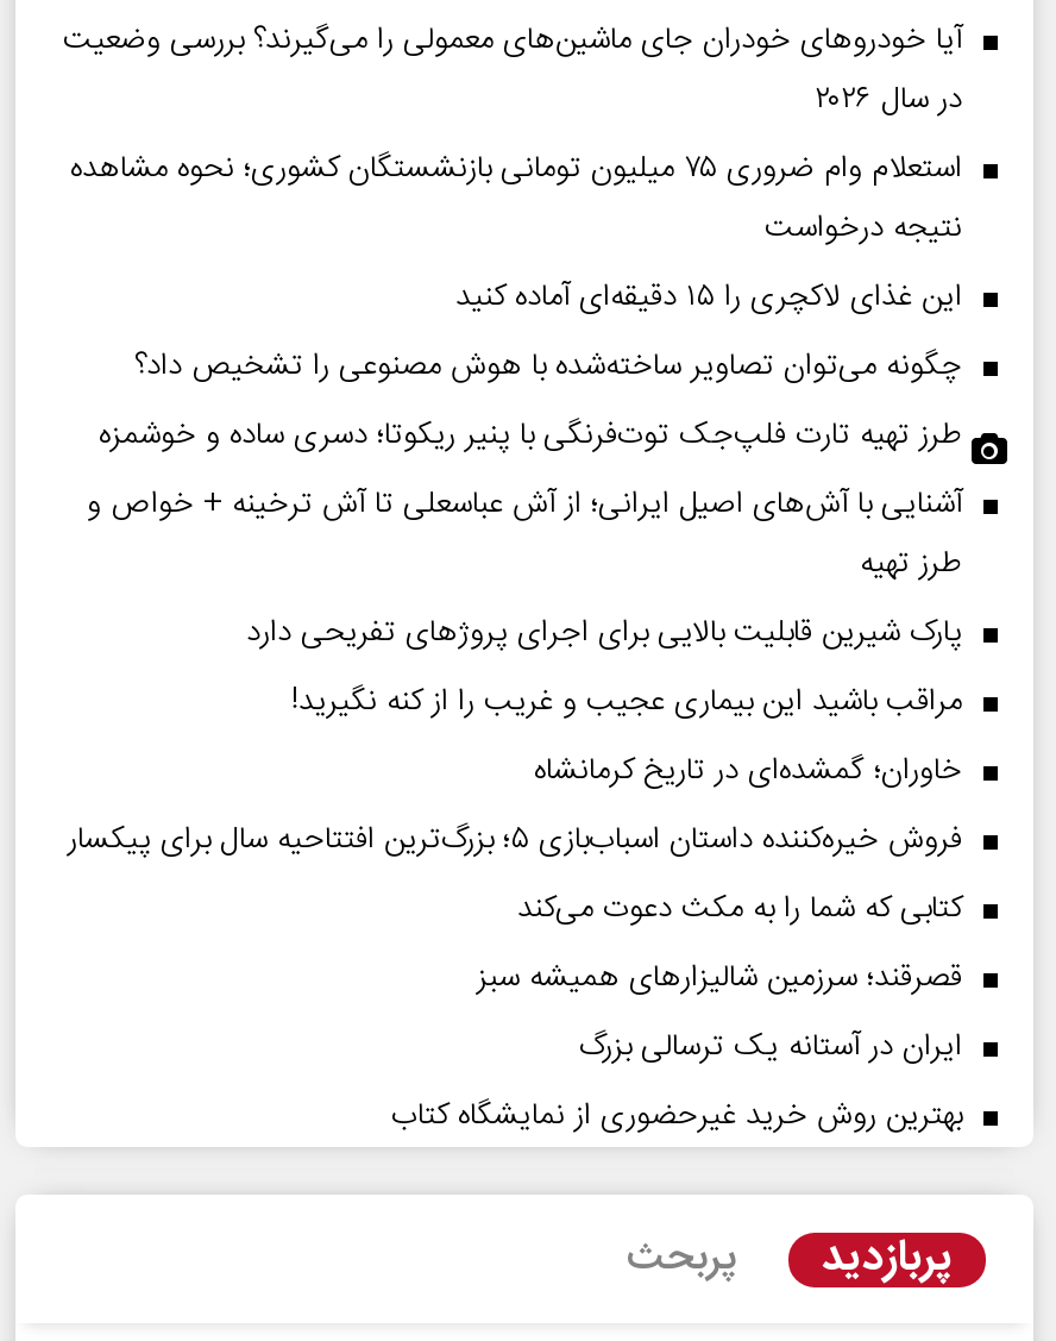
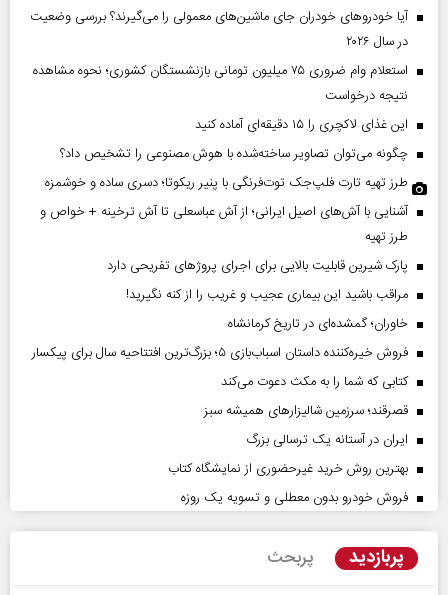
none -> [181,487,408,509] فروش خودرو بدون معطلی و تسویه یک روزه

